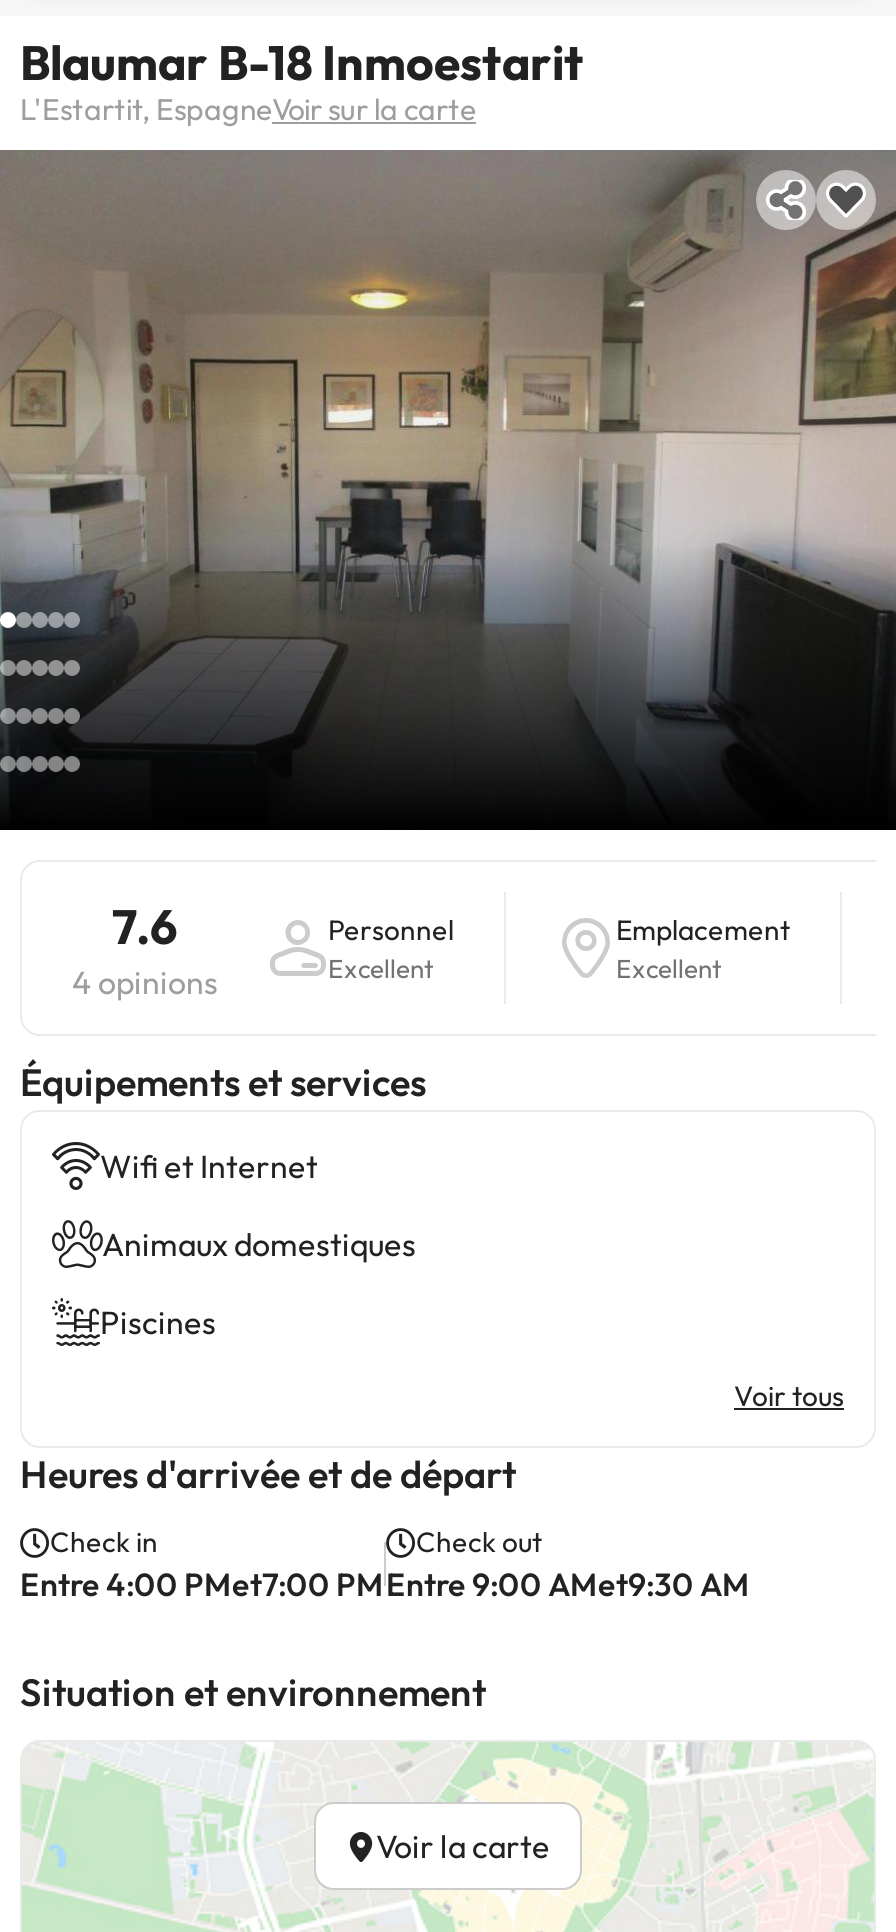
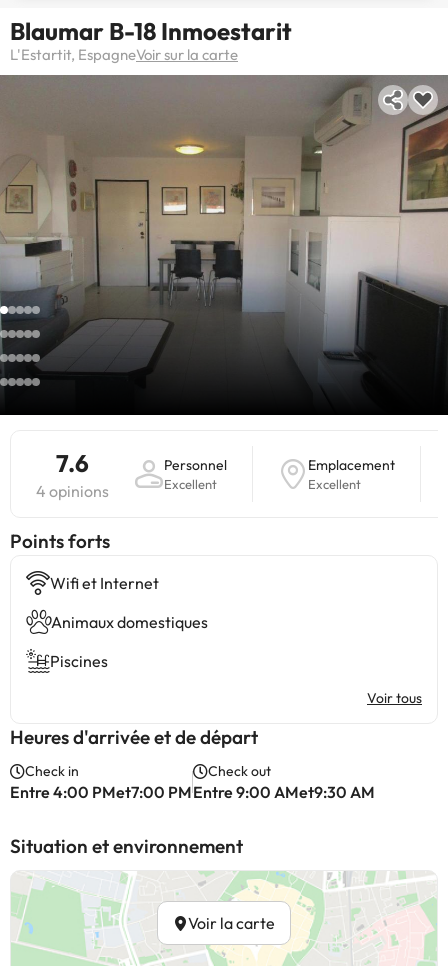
[20,1058,426,1106] Équipements et services -> [10,529,110,553] Points forts

